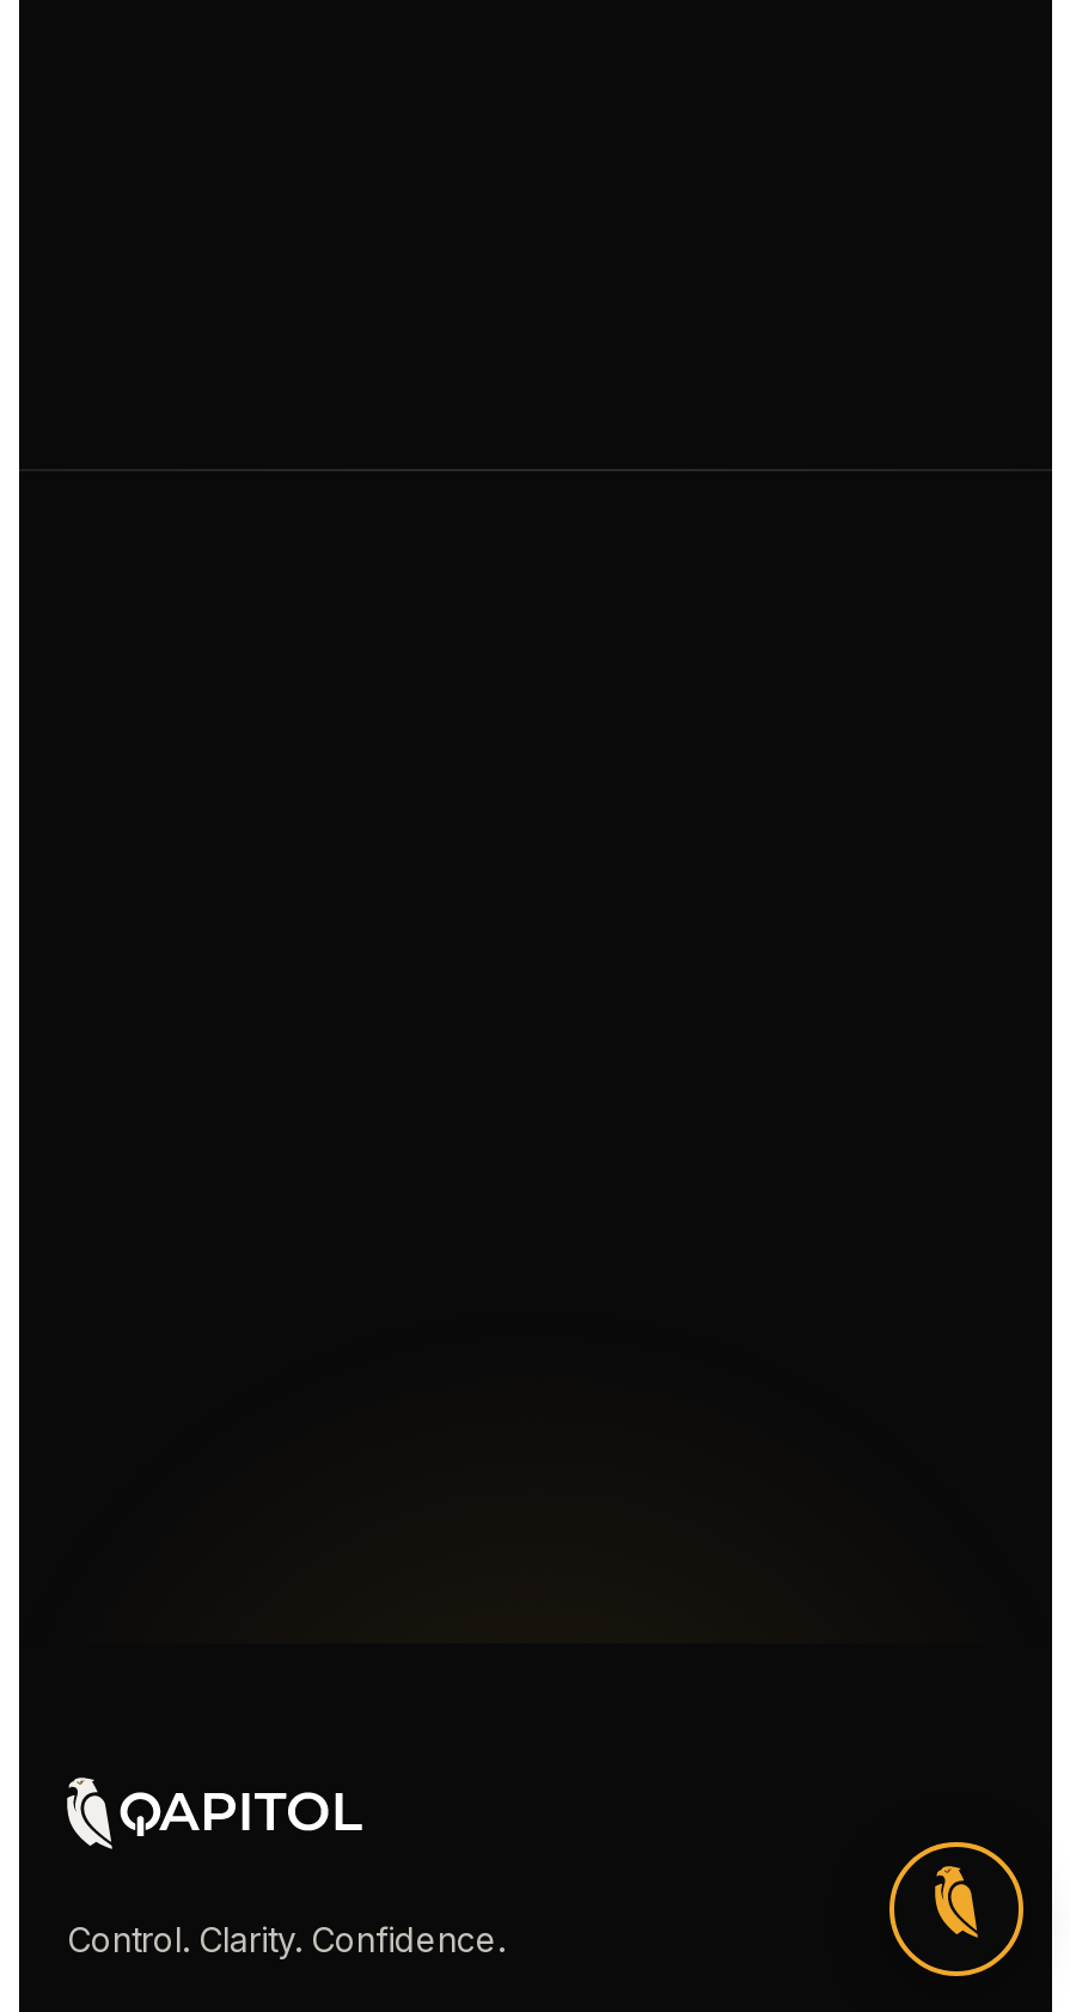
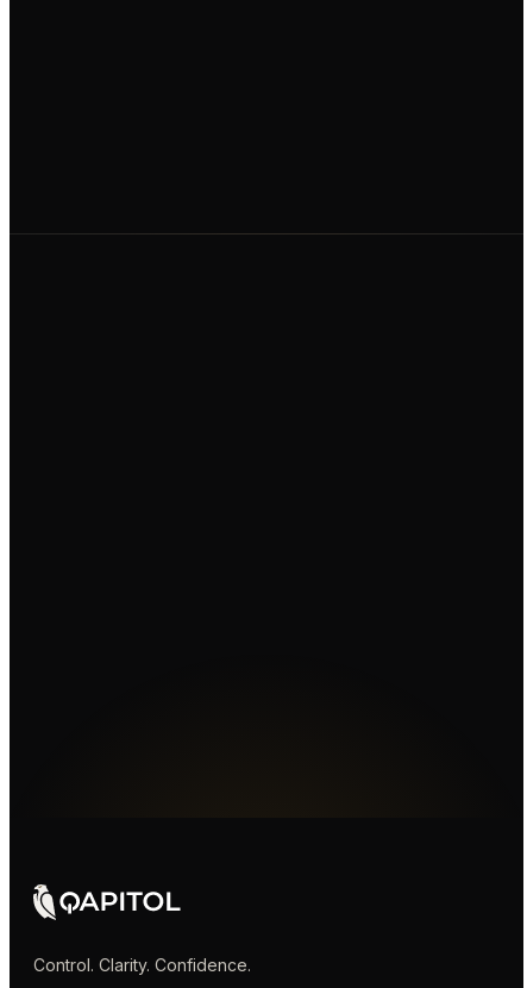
[887,1840,1026,1979] [image] -> none

